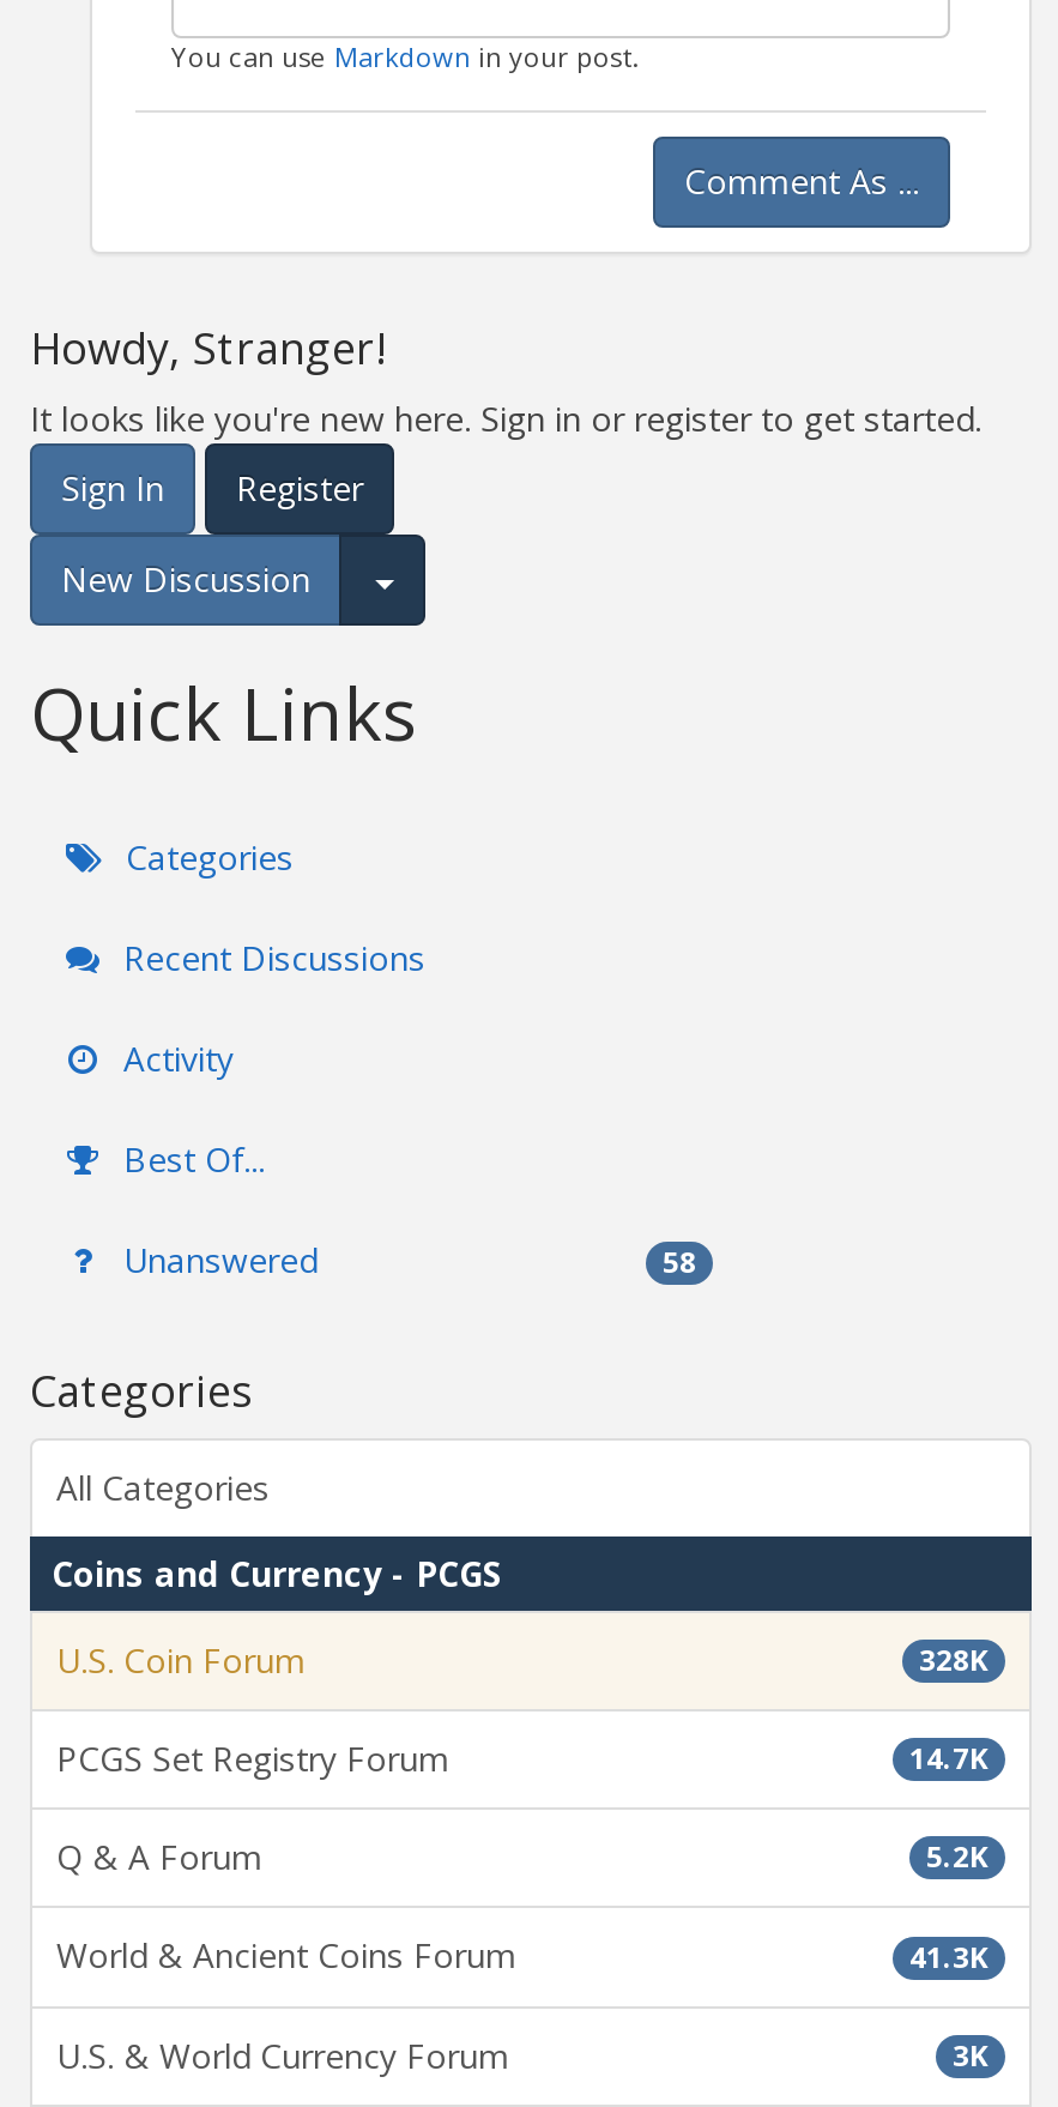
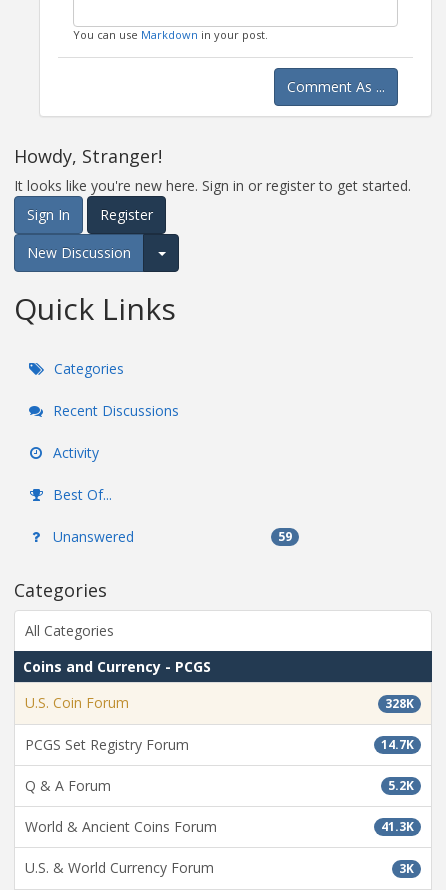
[663,1240,696,1281] 58 -> [278,528,292,545] 59

